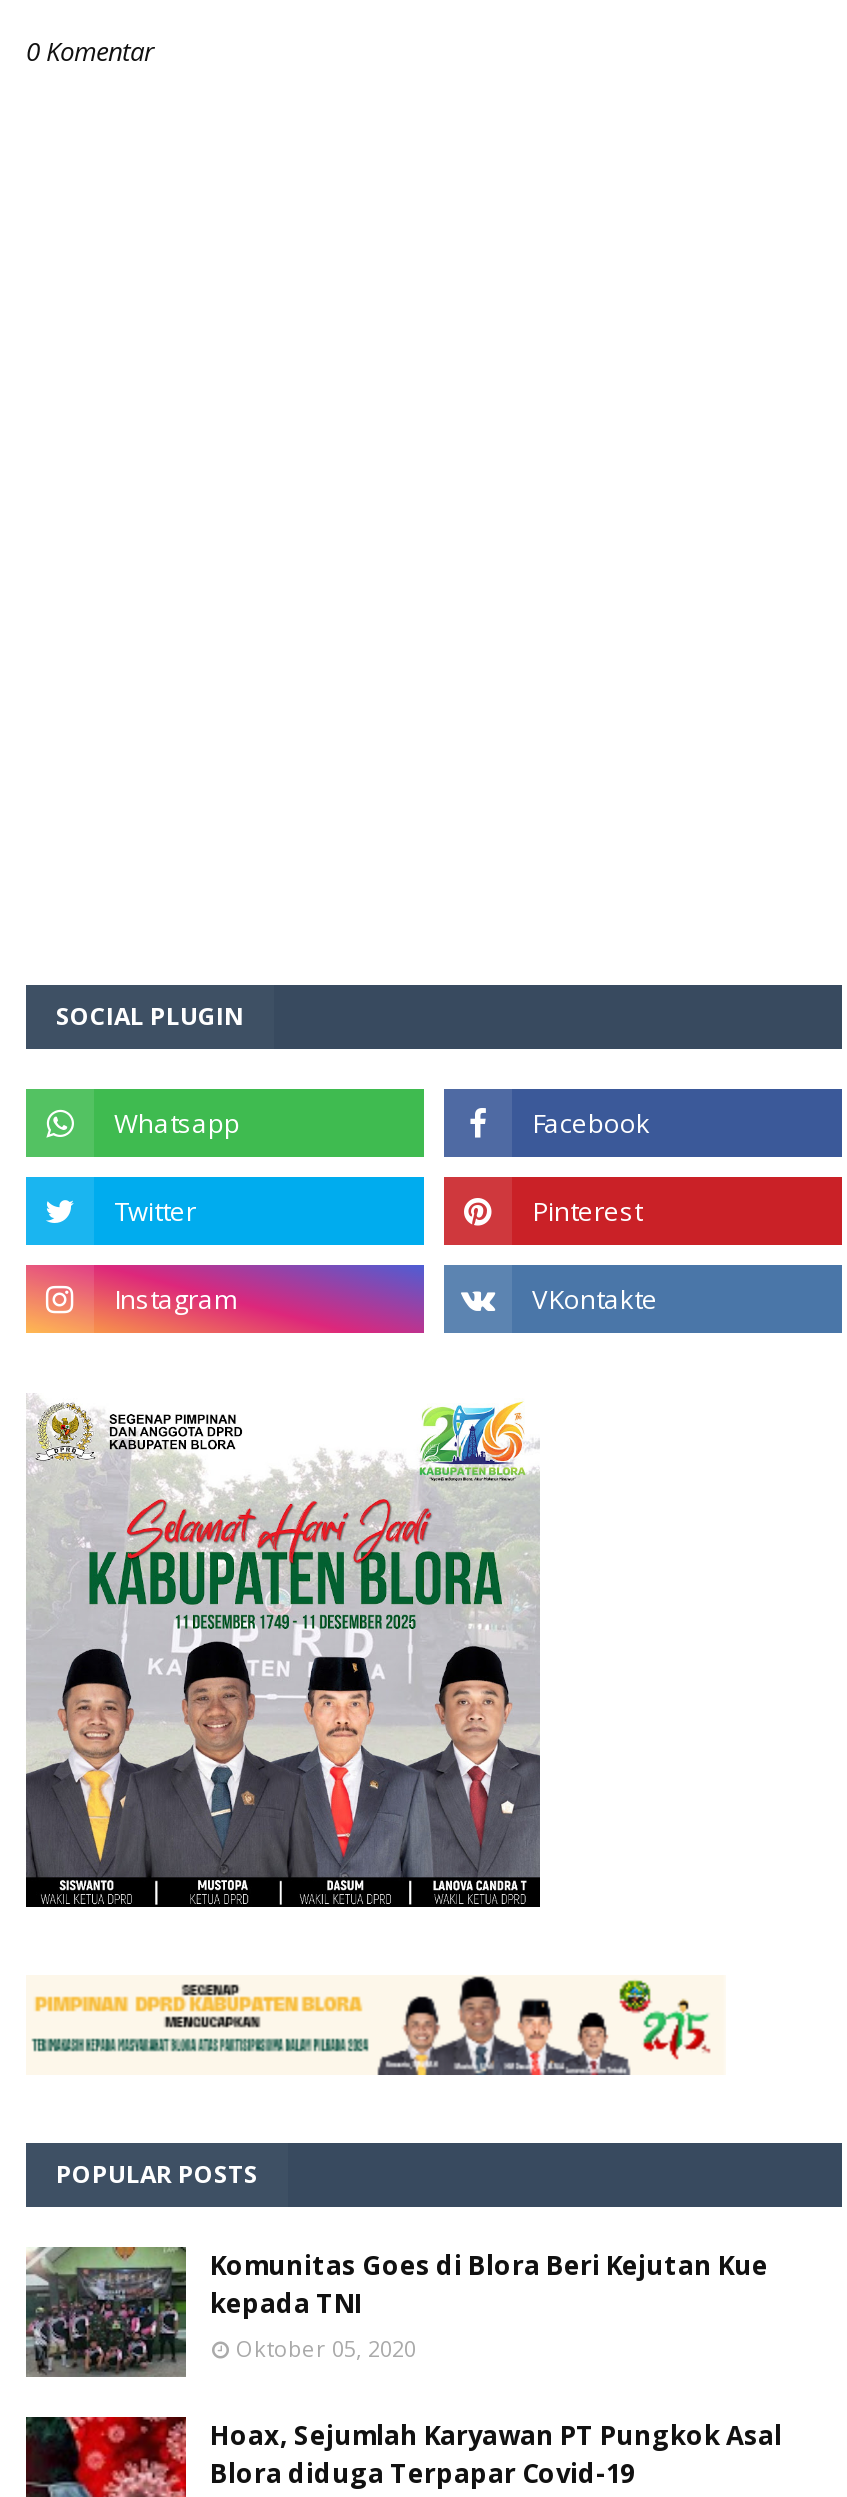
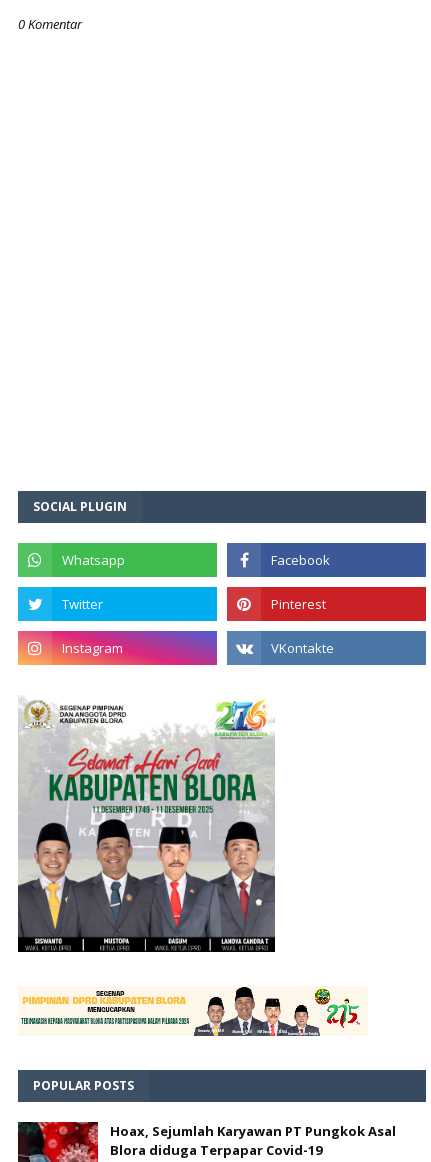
[26,2245,768,2377] [image] | Komunitas Goes di Blora Beri Kejutan Kue | kepada TNI | Oktober 05, 2020 -> none

